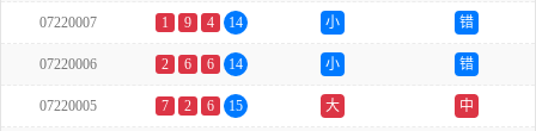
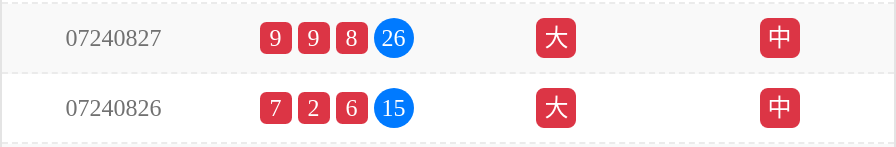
[39,14,168,31] 07220007 | 1 -> [66,24,162,52] 07240827
[39,14,474,114] 4 | 14 | 小 | 错 | 07220006 | 2 | 6 | 6 | 14 | 小 | 错 | 07220005 -> [66,24,792,122] 9 | 8 | 26 | 大 | 中 | 07240826

